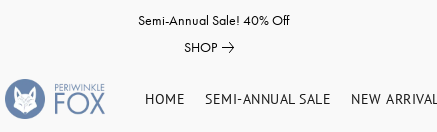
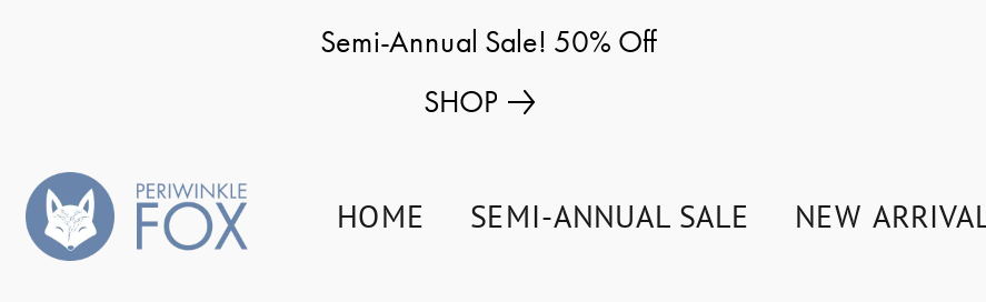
[137,11,288,29] Semi-Annual Sale! 40% Off -> [320,21,656,61] Semi-Annual Sale! 50% Off

